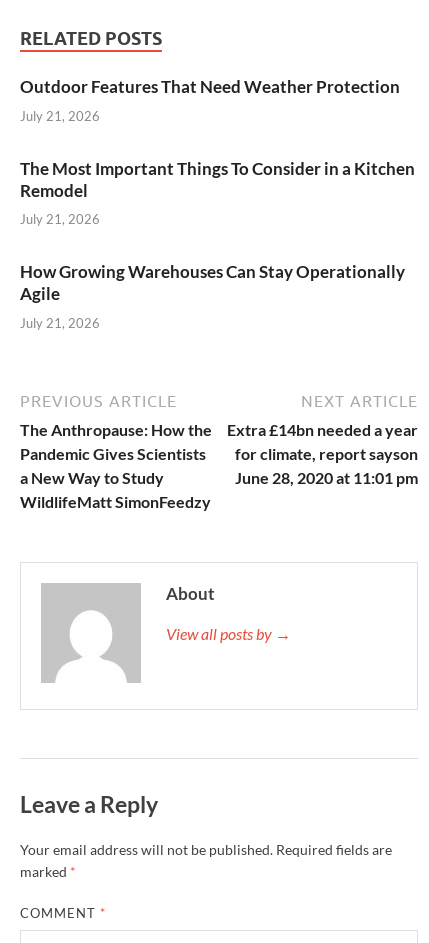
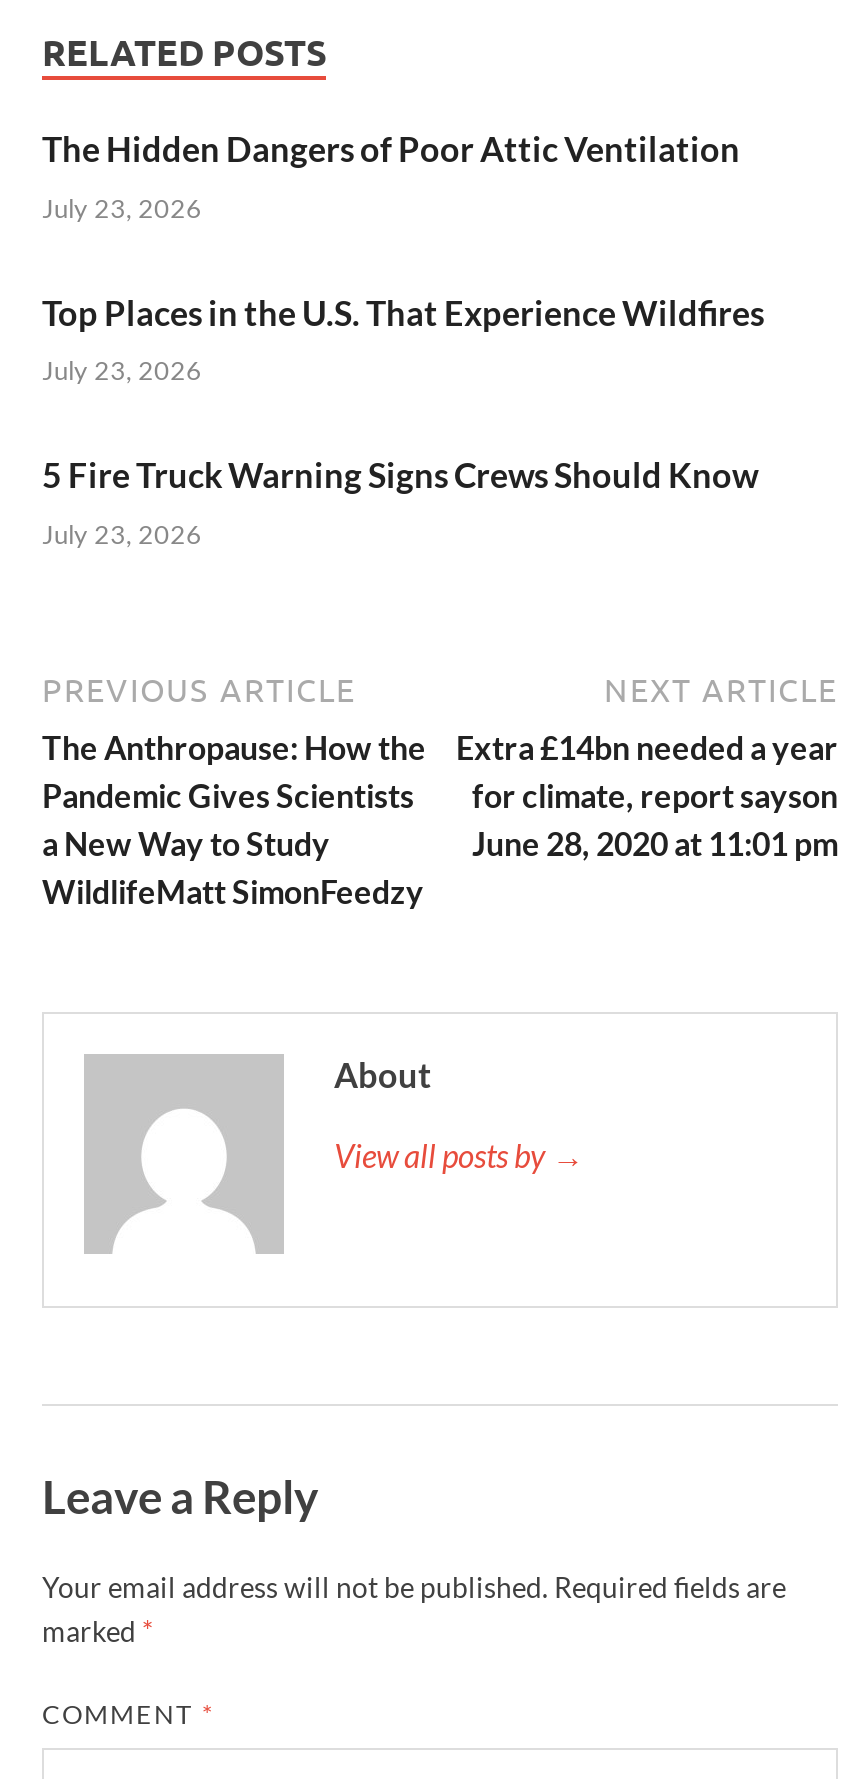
[20,76,400,97] Outdoor Features That Need Weather Protection -> [42,129,740,171] The Hidden Dangers of Poor Attic Ventilation
[20,108,100,124] July 21, 2026 -> [42,192,202,224] July 23, 2026
[20,158,415,201] The Most Important Things To Consider in a Kitchen | Remodel -> [42,292,764,334] Top Places in the U.S. That Experience Wildfires
[20,211,100,227] July 21, 2026 -> [42,355,202,387] July 23, 2026
[20,261,405,304] How Growing Warehouses Can Stay Operationally | Agile -> [42,455,758,497] 5 Fire Truck Warning Signs Crews Should Know
[20,315,100,331] July 21, 2026 -> [42,518,202,550] July 23, 2026

